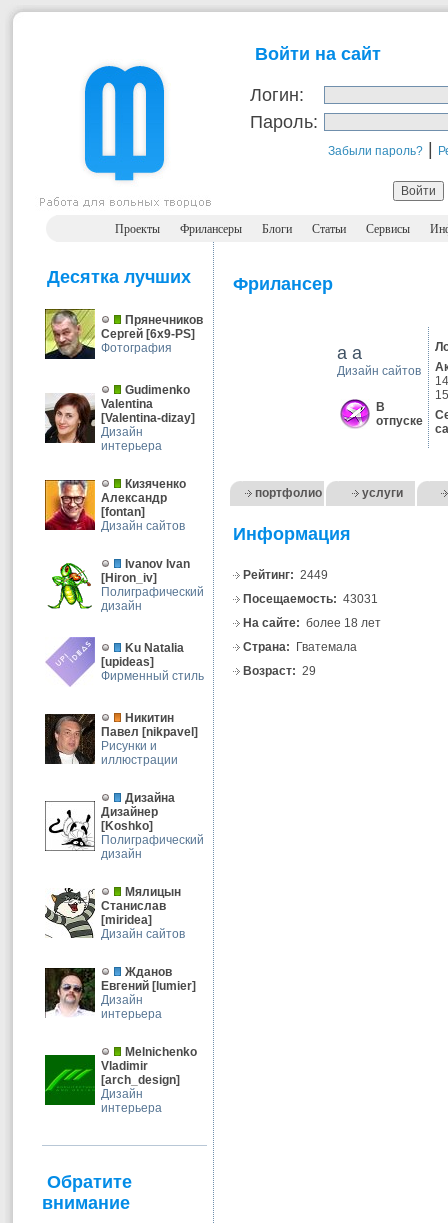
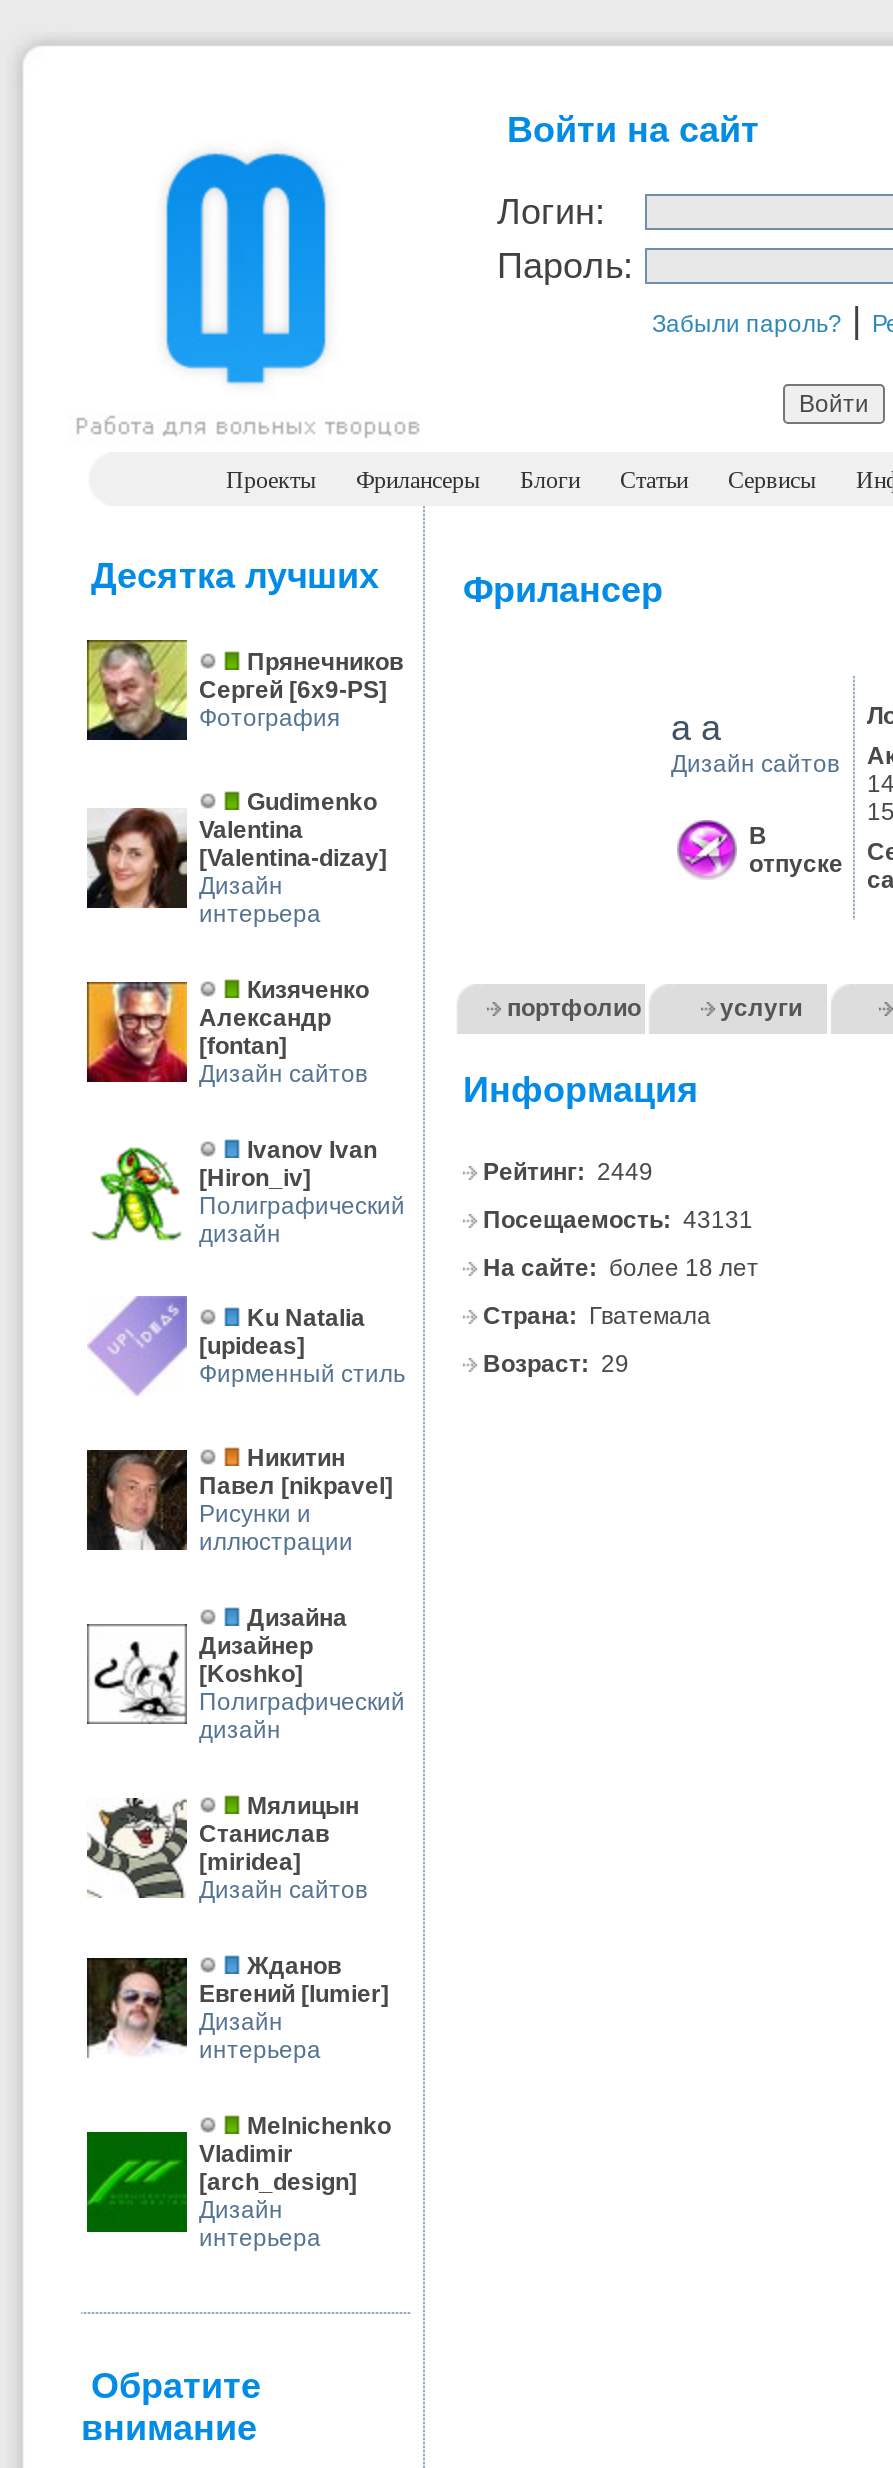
[240,592,378,606] Посещаемость: 43031 -> [477,1206,753,1234] Посещаемость: 43131

